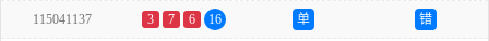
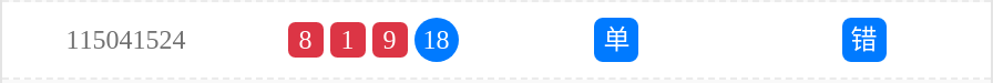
[33,12,91,27] 115041137 -> [66,24,186,55] 115041524
[147,12,154,27] 3 -> [299,24,312,55] 8
[168,12,174,27] 7 -> [341,24,354,55] 1
[189,12,195,27] 6 -> [383,24,396,55] 9
[208,12,221,27] 16 -> [423,24,450,55] 18

